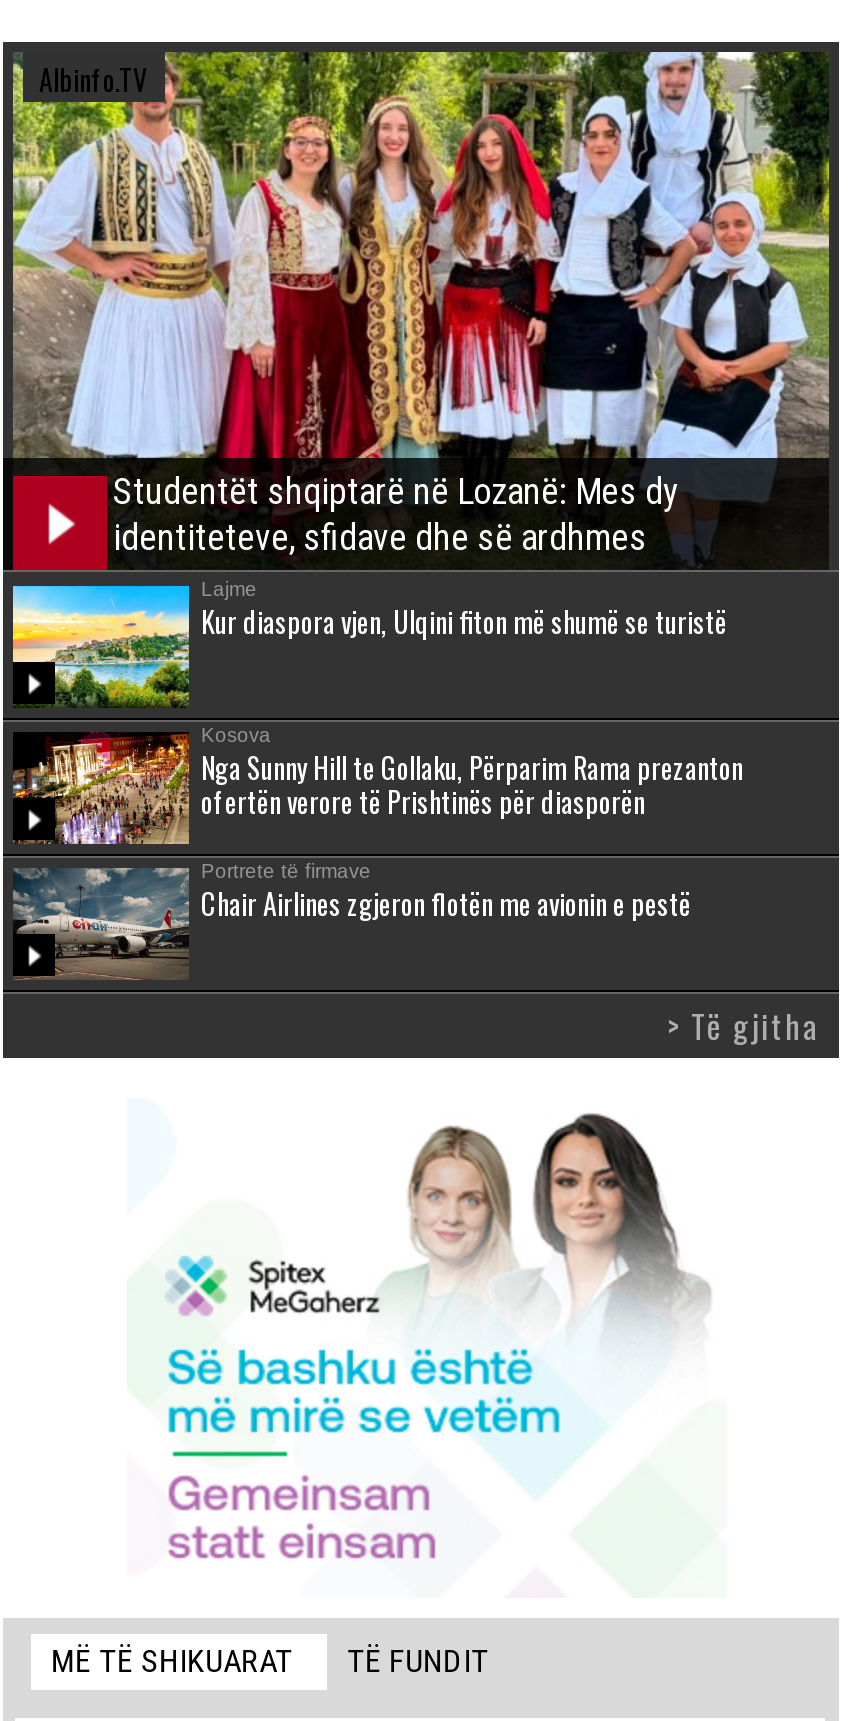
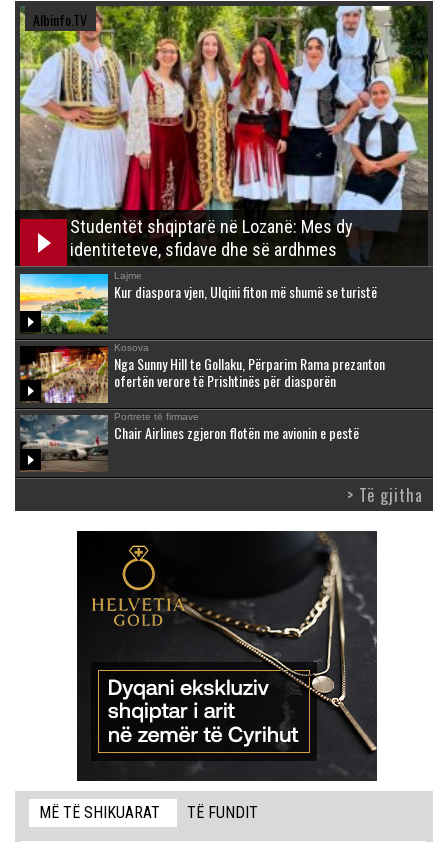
[127,1099,727,1599] [image] -> [76,530,378,782] [image]

